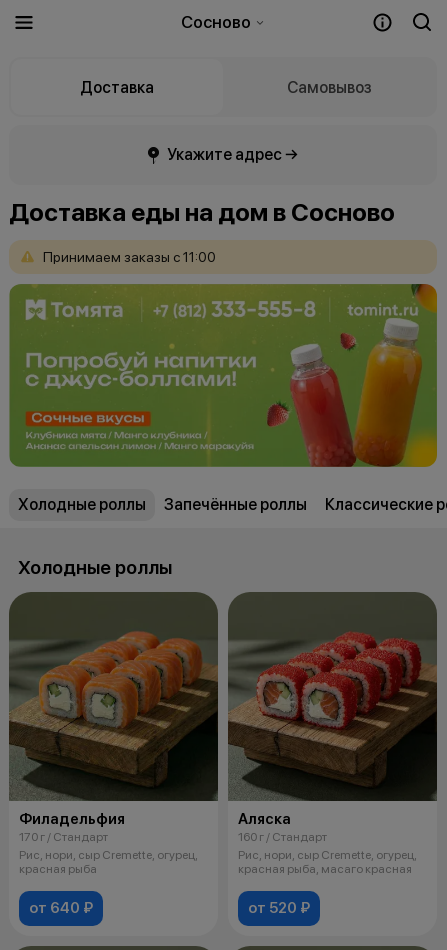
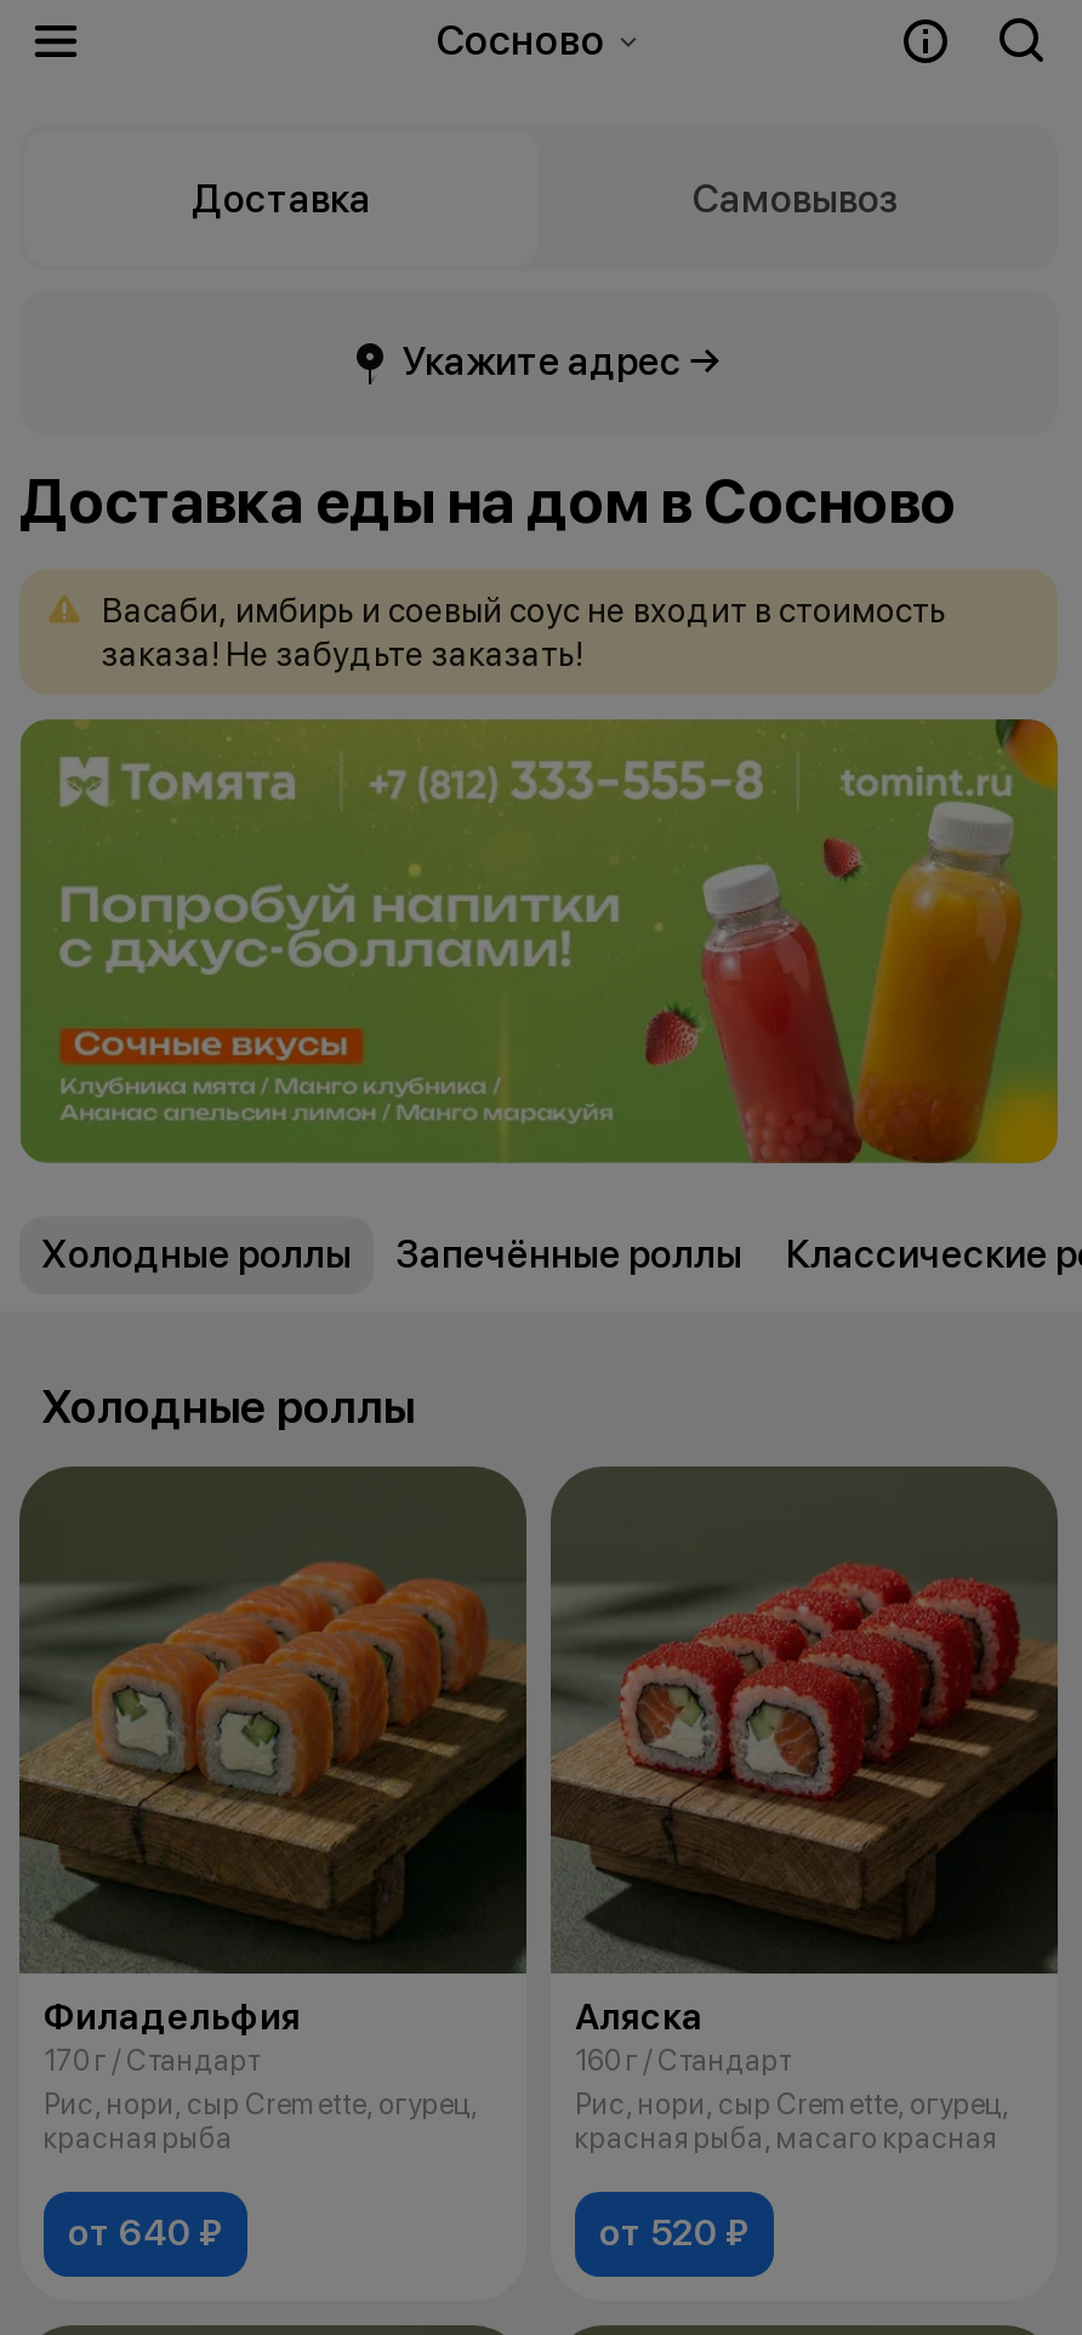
[43,249,216,265] Принимаем заказы с 11:00 -> [102,591,946,673] Васаби, имбирь и соевый соус не входит в стоимость | заказа! Не забудьте заказать!

